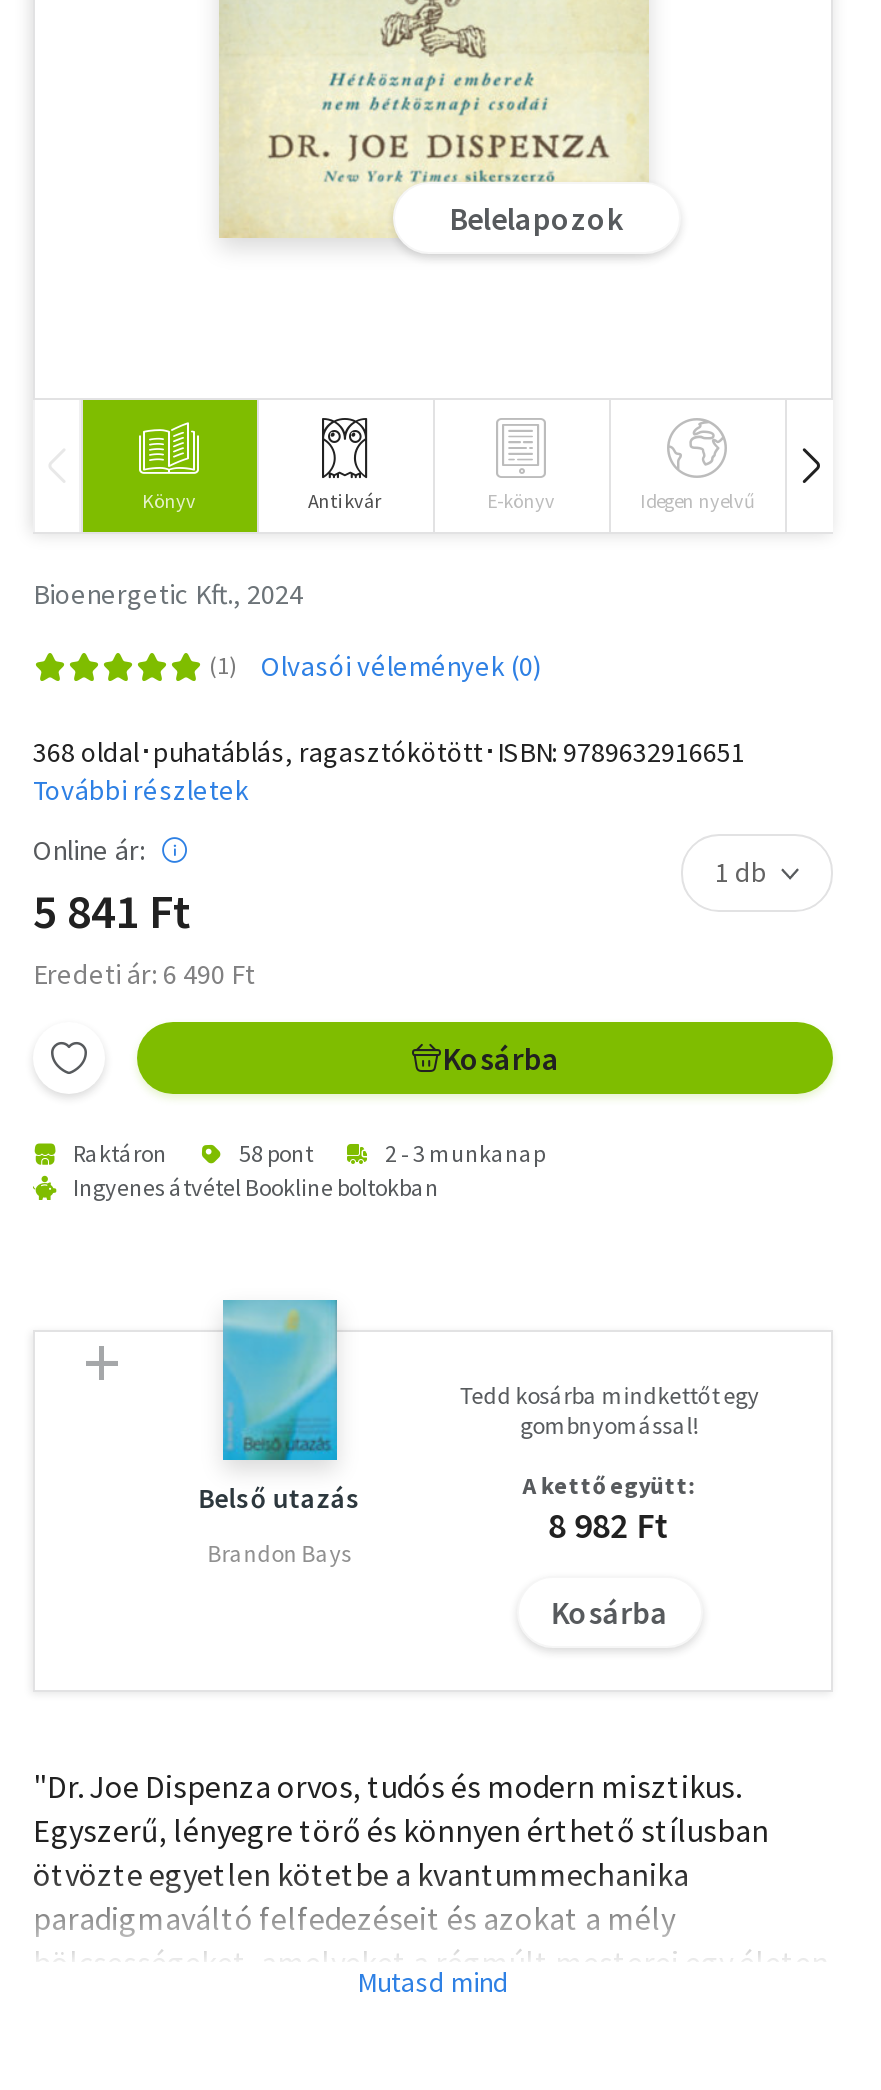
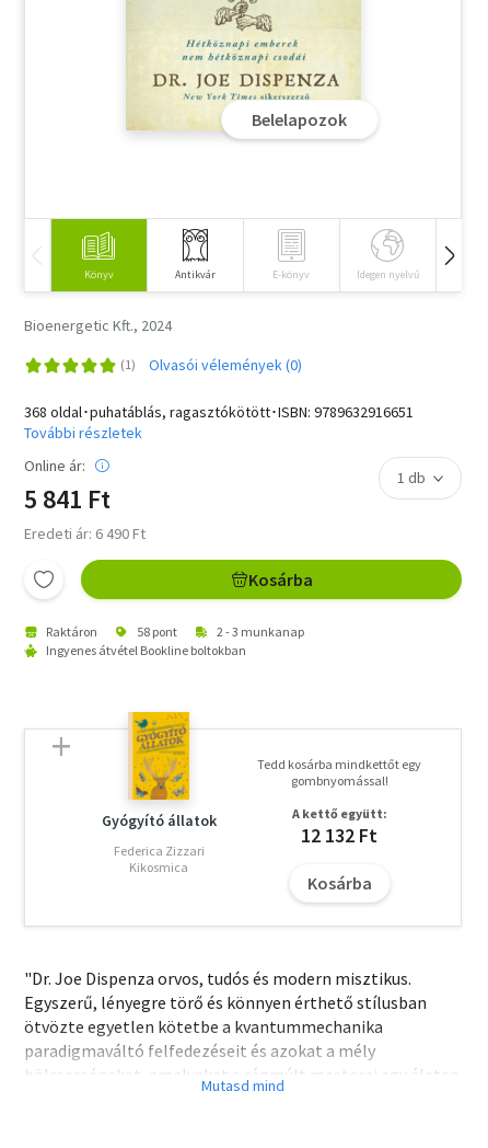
[199,1298,361,1515] [image] | Belső utazás -> [102,711,216,830] [image] | Gyógyító állatok
[549,1501,671,1547] 8 982 Ft -> [301,822,378,848] 12 132 Ft
[207,1537,351,1567] Brandon Bays -> [114,842,204,875] Federica Zizzari | Kikosmica

